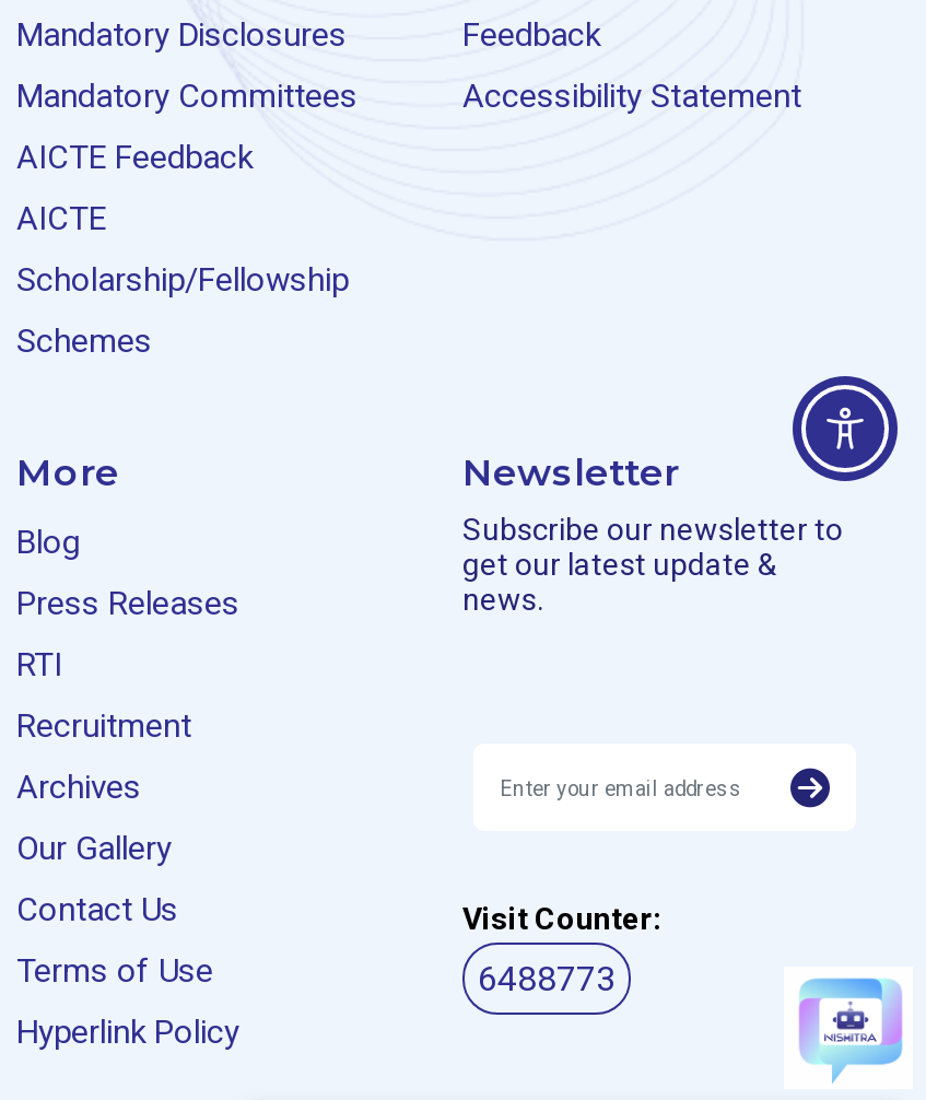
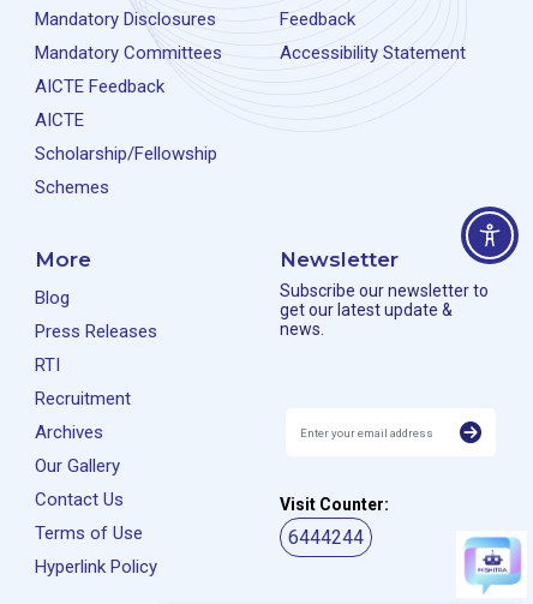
[478,958,616,1000] 6488773 -> [288,526,364,549] 6444244

